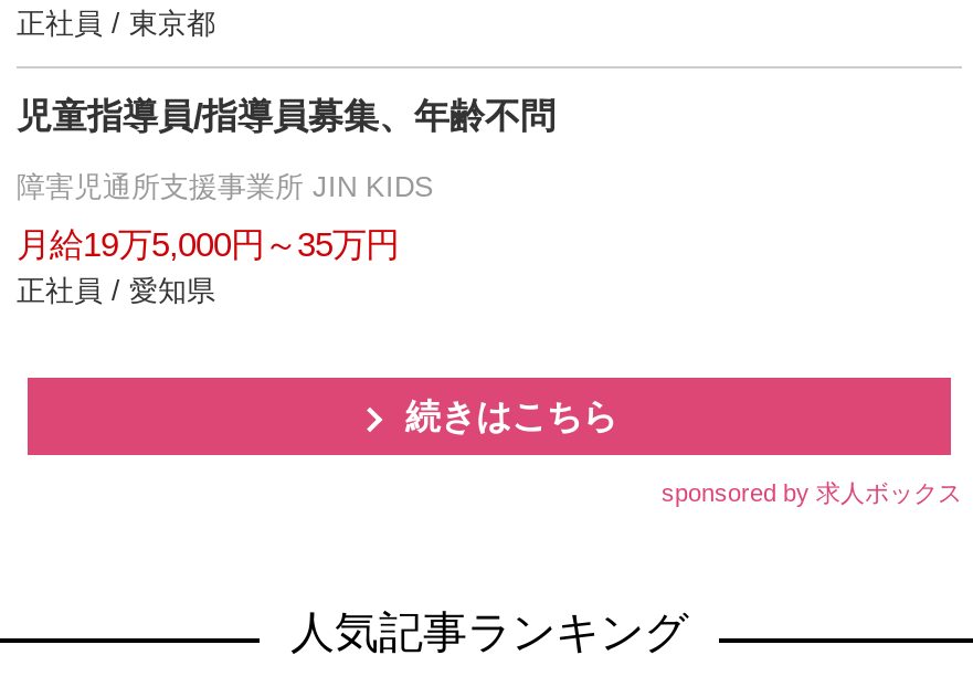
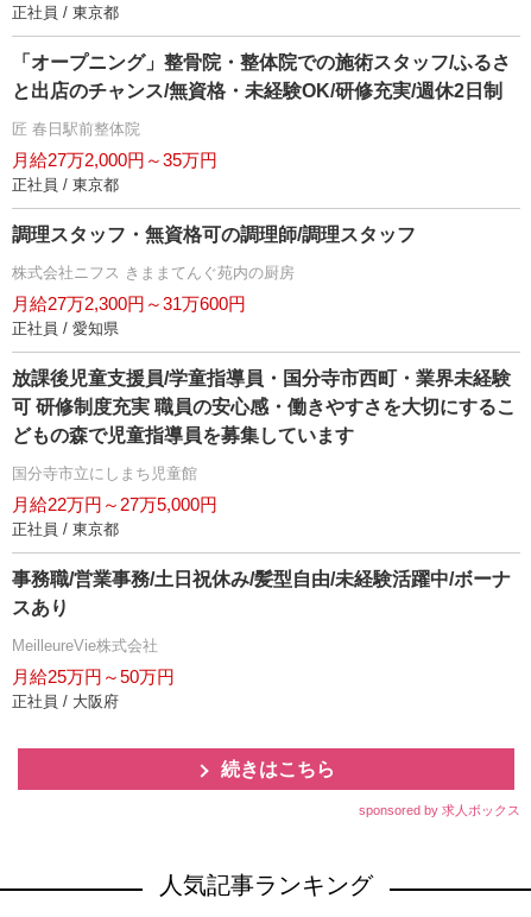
[17,97,556,263] 児童指導員/指導員募集、年齢不問 | 障害児通所支援事業所 JIN KIDS | 月給19万5,000円～35万円 -> [12,52,511,314] 「オープニング」整骨院・整体院での施術スタッフ/ふるさ | と出店のチャンス/無資格・未経験OK/研修充実/週休2日制 | 匠 春日駅前整体院 | 月給27万2,000円～35万円 | 正社員 / 東京都 | 調理スタッフ・無資格可の調理師/調理スタッフ | 株式会社ニフス きままてんぐ苑内の厨房 | 月給27万2,300円～31万600円
none -> [12,368,516,710] 放課後児童支援員/学童指導員・国分寺市西町・業界未経験 | 可 研修制度充実 職員の安心感・働きやすさを大切にするこ | どもの森で児童指導員を募集しています | 国分寺市立にしまち児童館 | 月給22万円～27万5,000円 | 正社員 / 東京都 | 事務職/営業事務/土日祝休み/髪型自由/未経験活躍中/ボーナ | スあり | MeilleureVie株式会社 | 月給25万円～50万円 | 正社員 / 大阪府

